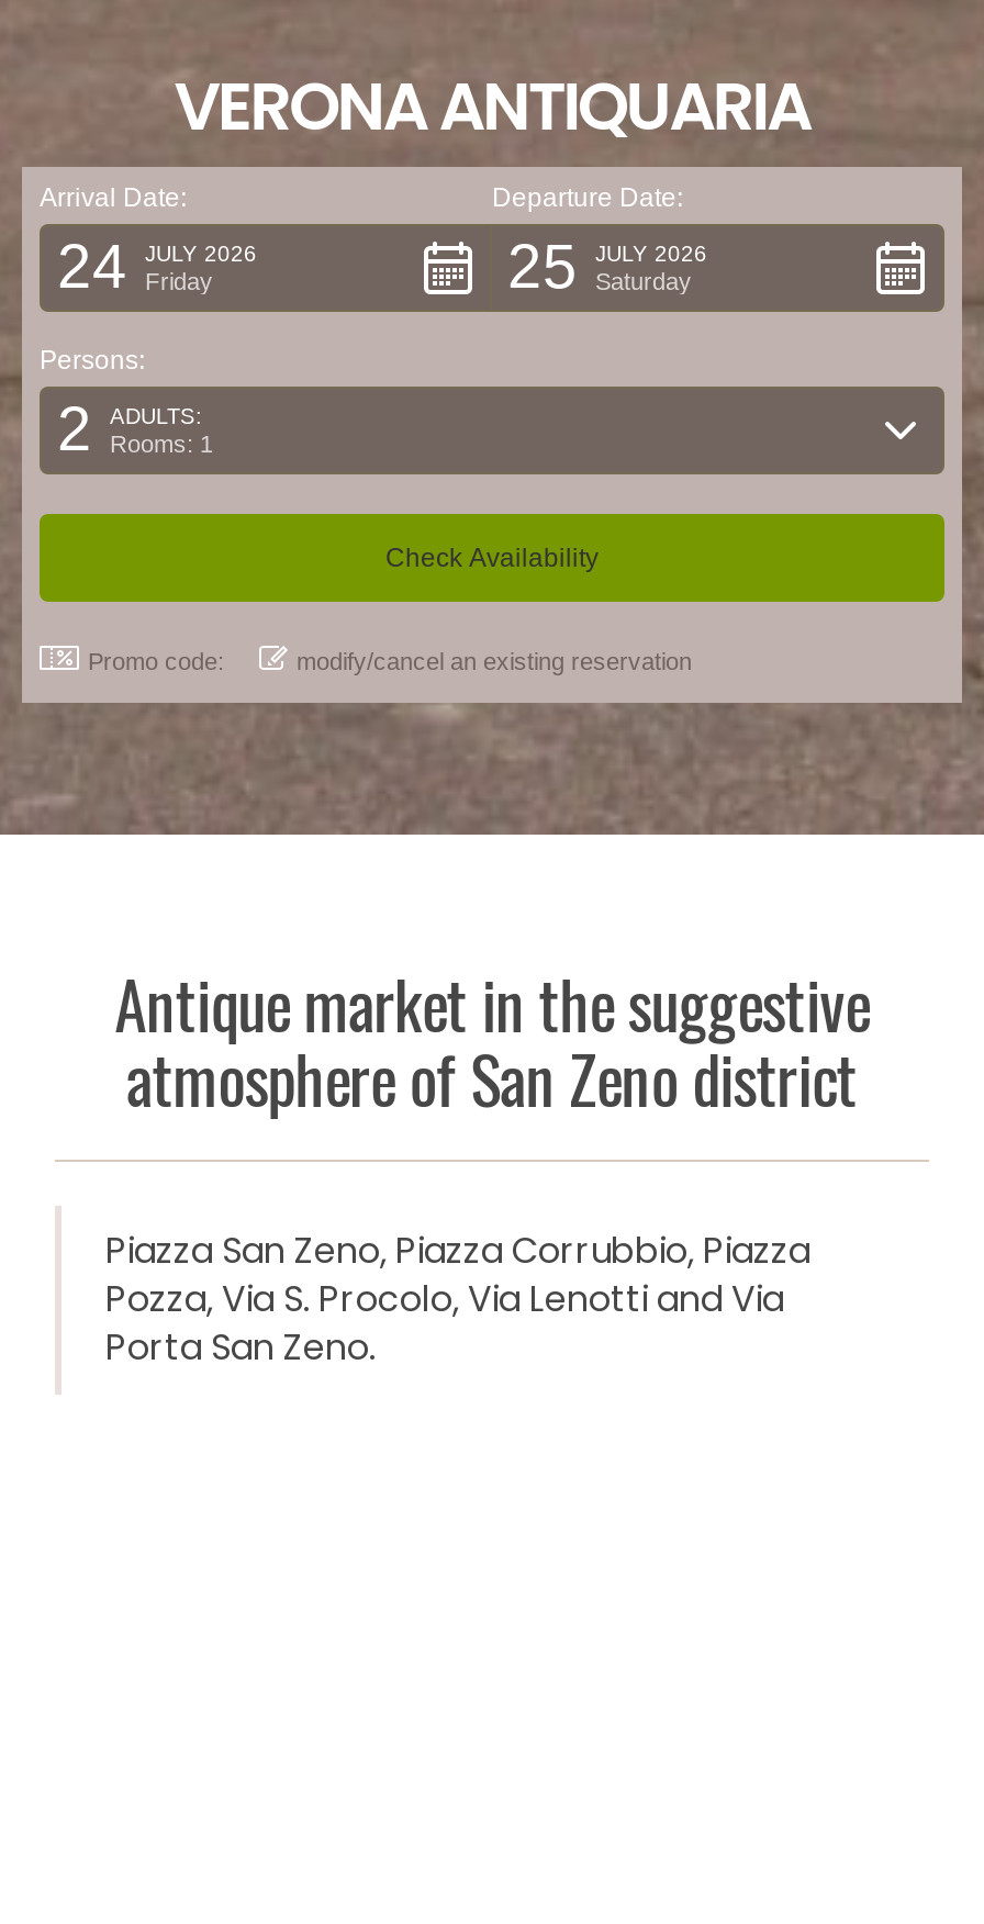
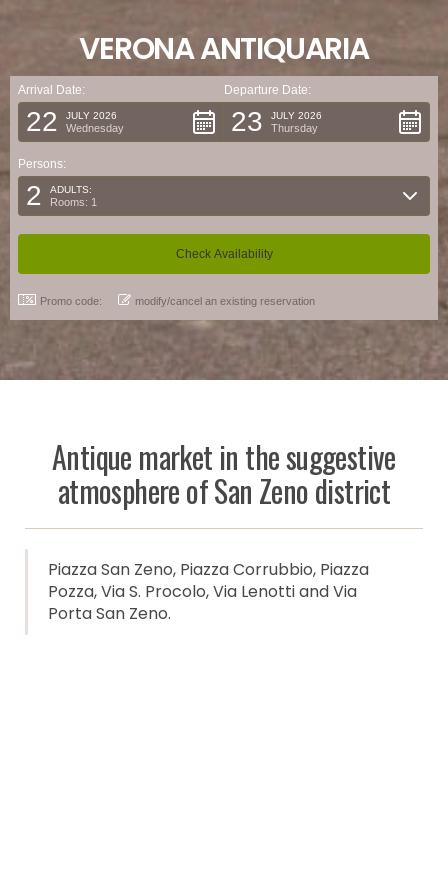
[57,232,127,300] 24 -> [26,105,58,136] 22
[507,232,578,300] 25 -> [231,105,263,136] 23
[145,267,213,293] Friday -> [66,121,124,133] Wednesday
[595,267,692,293] Saturday -> [271,121,318,133] Thursday

